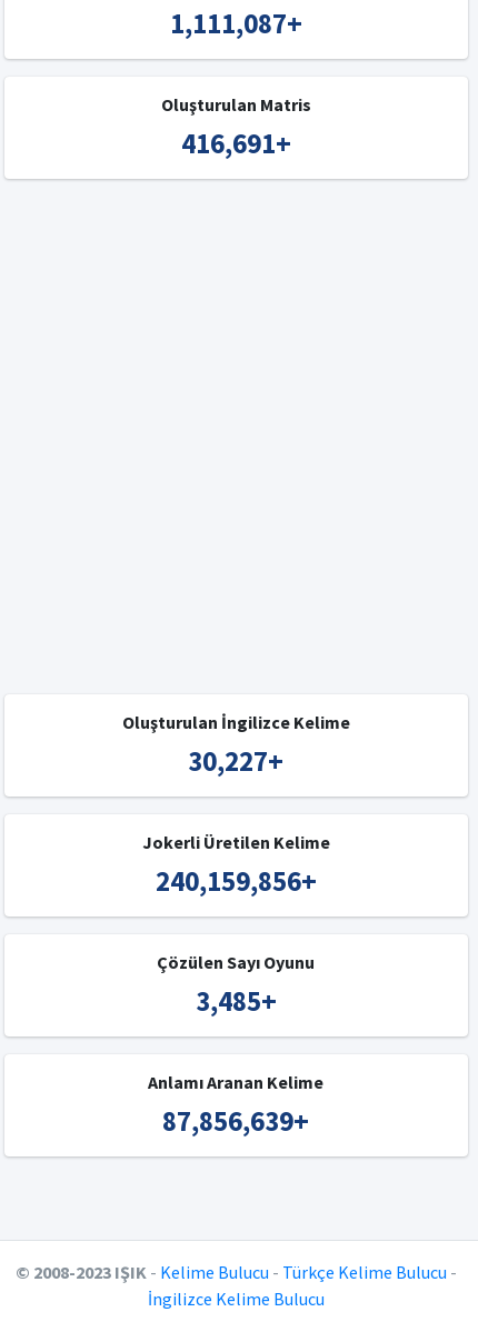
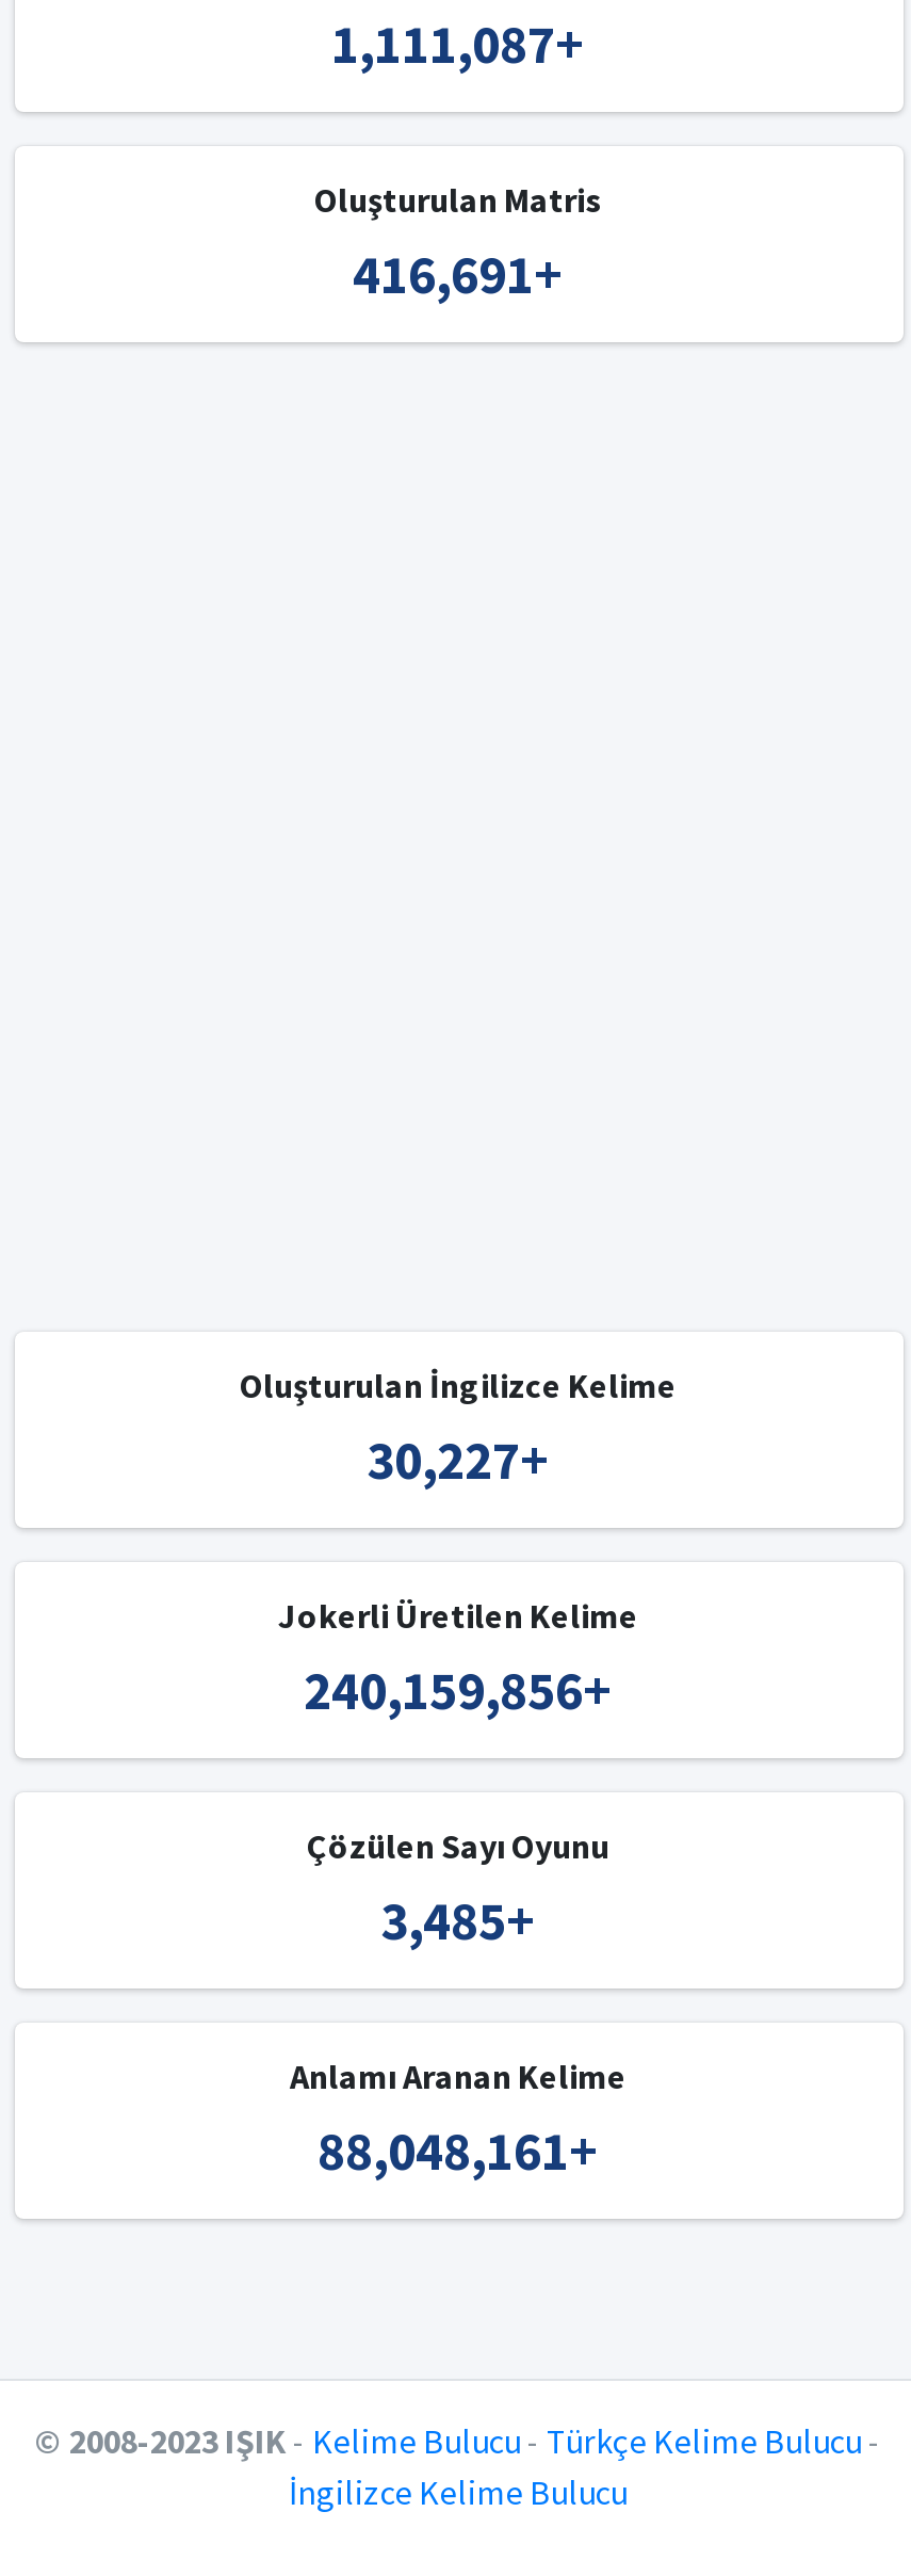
[162,1103,309,1139] 87,856,639+ -> [318,2116,599,2185] 88,048,161+

